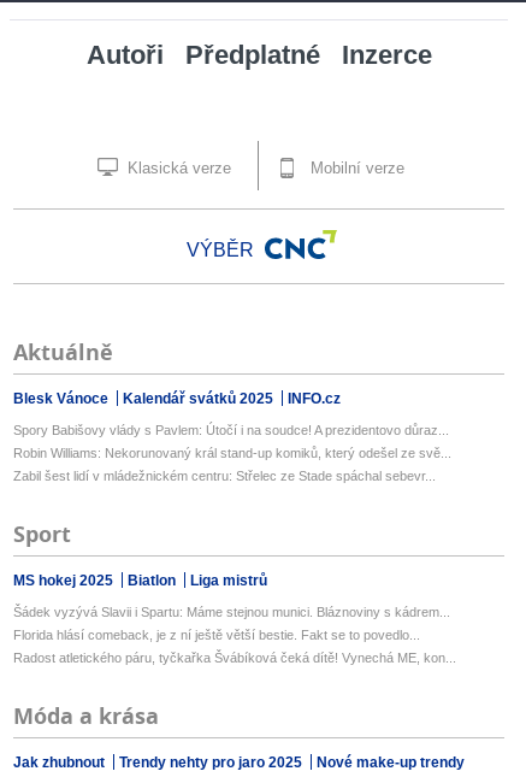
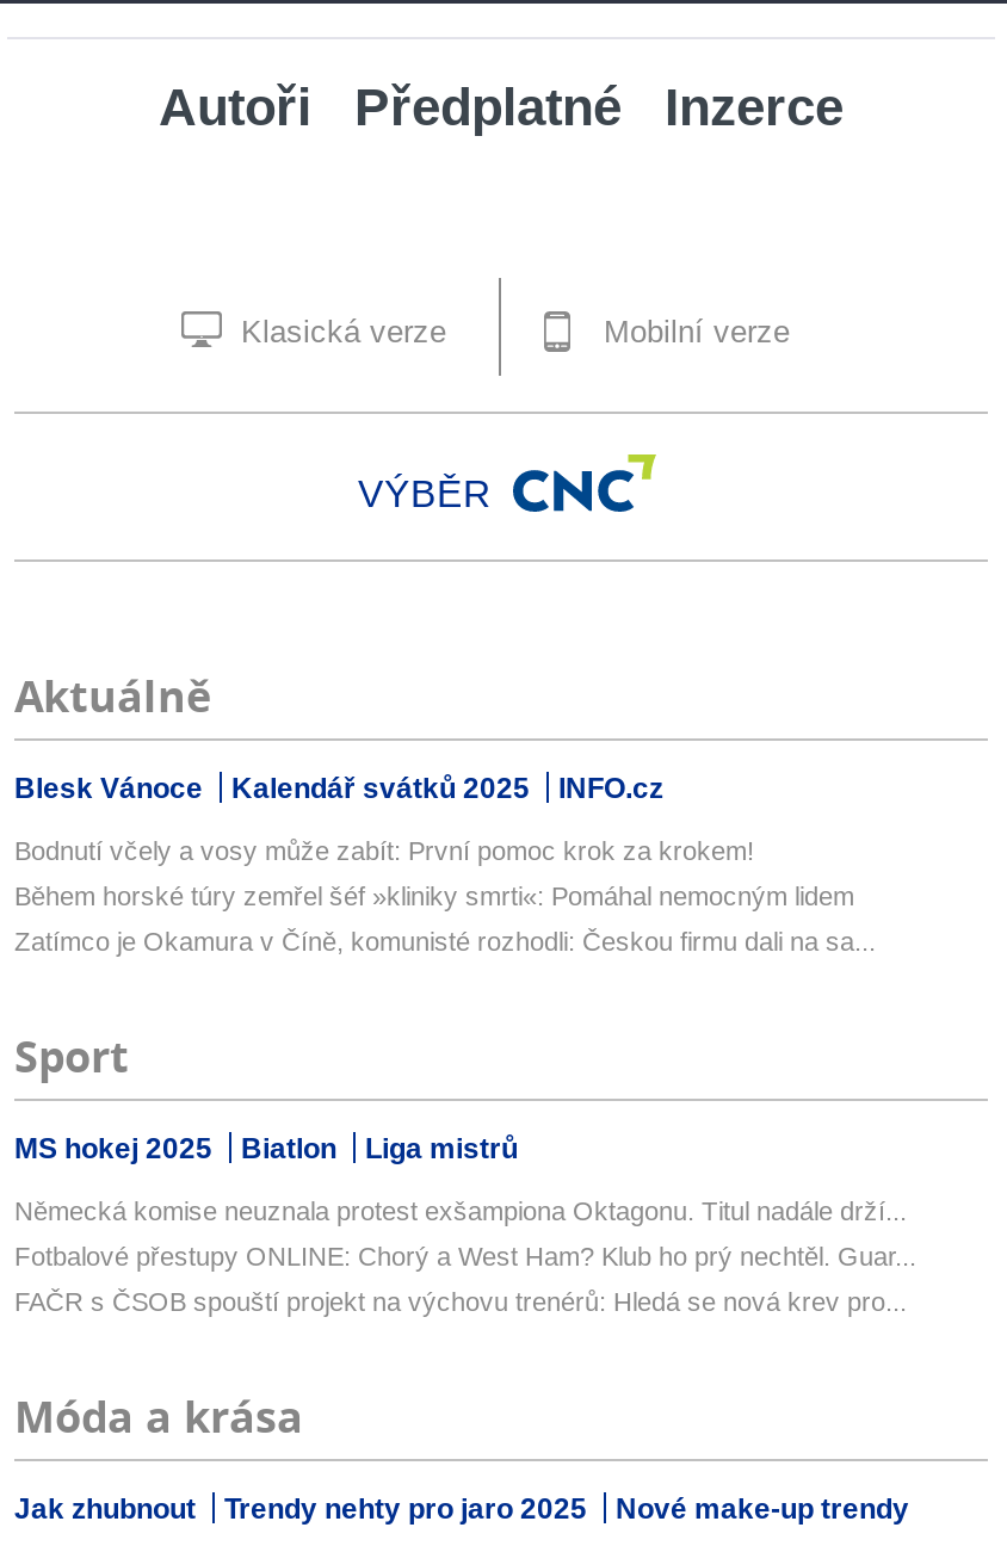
[13,423,449,438] Spory Babišovy vlády s Pavlem: Útočí i na soudce! A prezidentovo důraz... -> [14,837,754,865] Bodnutí včely a vosy může zabít: První pomoc krok za krokem!
[13,446,451,460] Robin Williams: Nekorunovaný král stand-up komiků, který odešel ze svě... -> [14,882,854,911] Během horské túry zemřel šéf »kliniky smrti«: Pomáhal nemocným lidem
[13,469,436,483] Zabil šest lidí v mládežnickém centru: Střelec ze Stade spáchal sebevr... -> [14,927,876,956] Zatímco je Okamura v Číně, komunisté rozhodli: Českou firmu dali na sa...
[13,605,450,619] Šádek vyzývá Slavii i Spartu: Máme stejnou munici. Bláznoviny s kádrem... -> [14,1197,907,1226] Německá komise neuznala protest exšampiona Oktagonu. Titul nadále drží...
[13,628,420,642] Florida hlásí comeback, je z ní ještě větší bestie. Fakt se to povedlo... -> [14,1242,916,1271] Fotbalové přestupy ONLINE: Chorý a West Ham? Klub ho prý nechtěl. Guar...
[13,651,456,665] Radost atletického páru, tyčkařka Švábíková čeká dítě! Vynechá ME, kon... -> [14,1288,907,1316] FAČR s ČSOB spouští projekt na výchovu trenérů: Hledá se nová krev pro...

